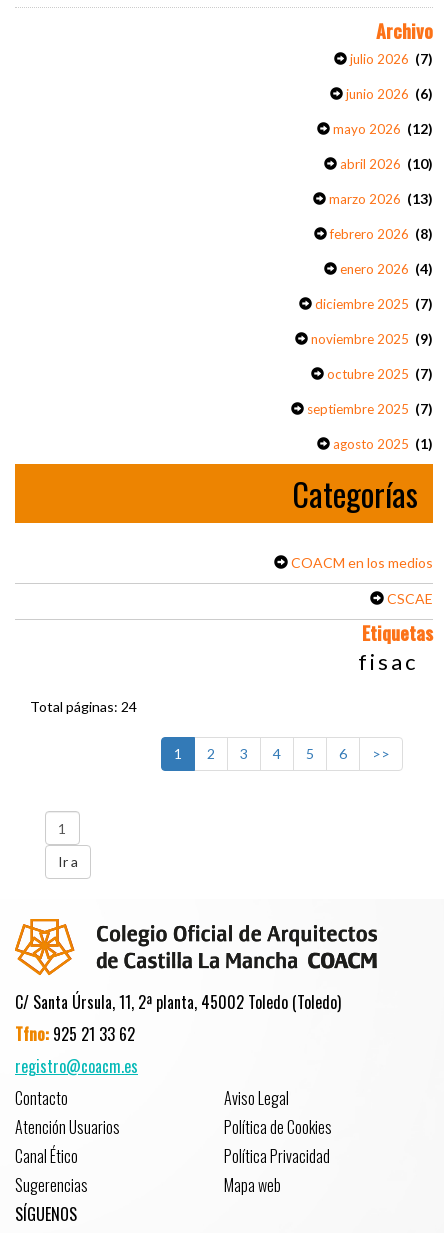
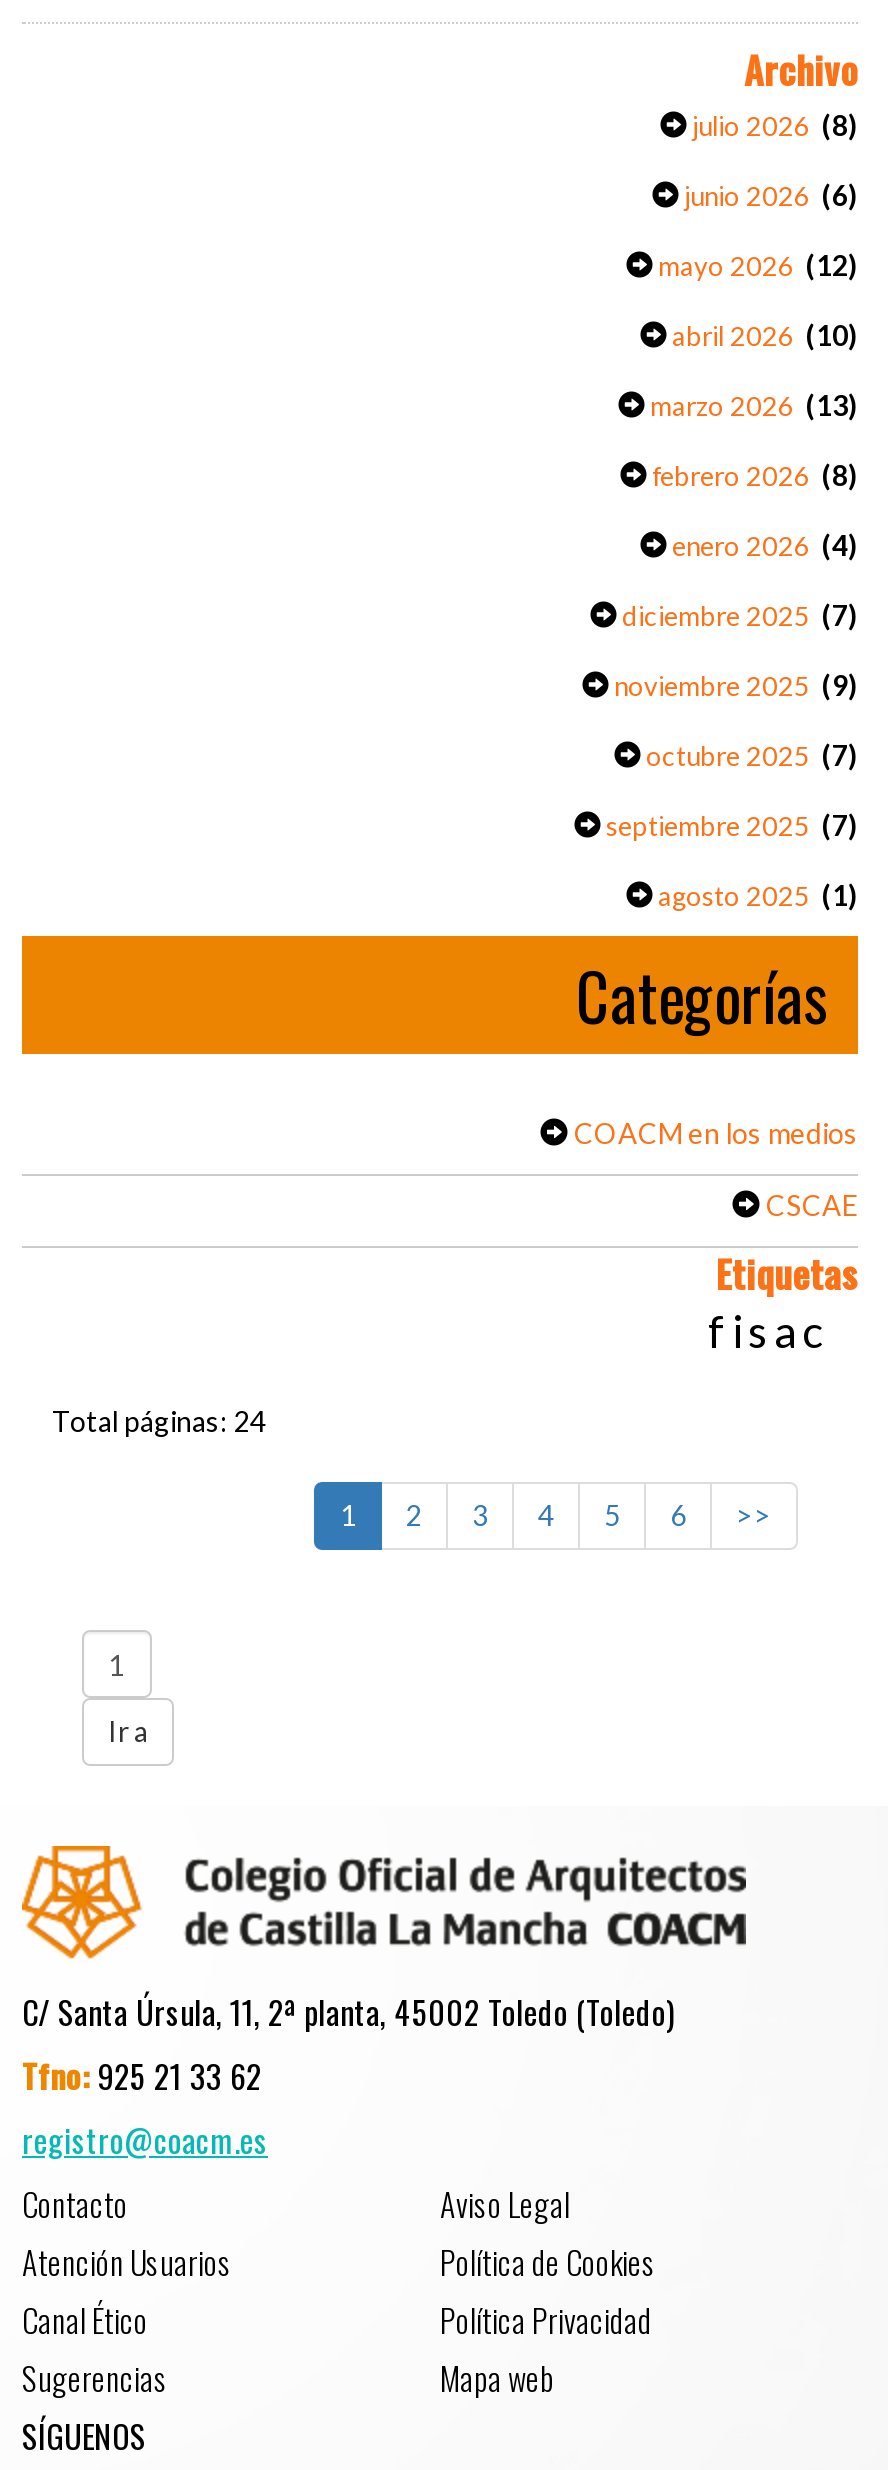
[347,50,433,67] julio 2026 (7) -> [686,108,858,142] julio 2026 (8)

